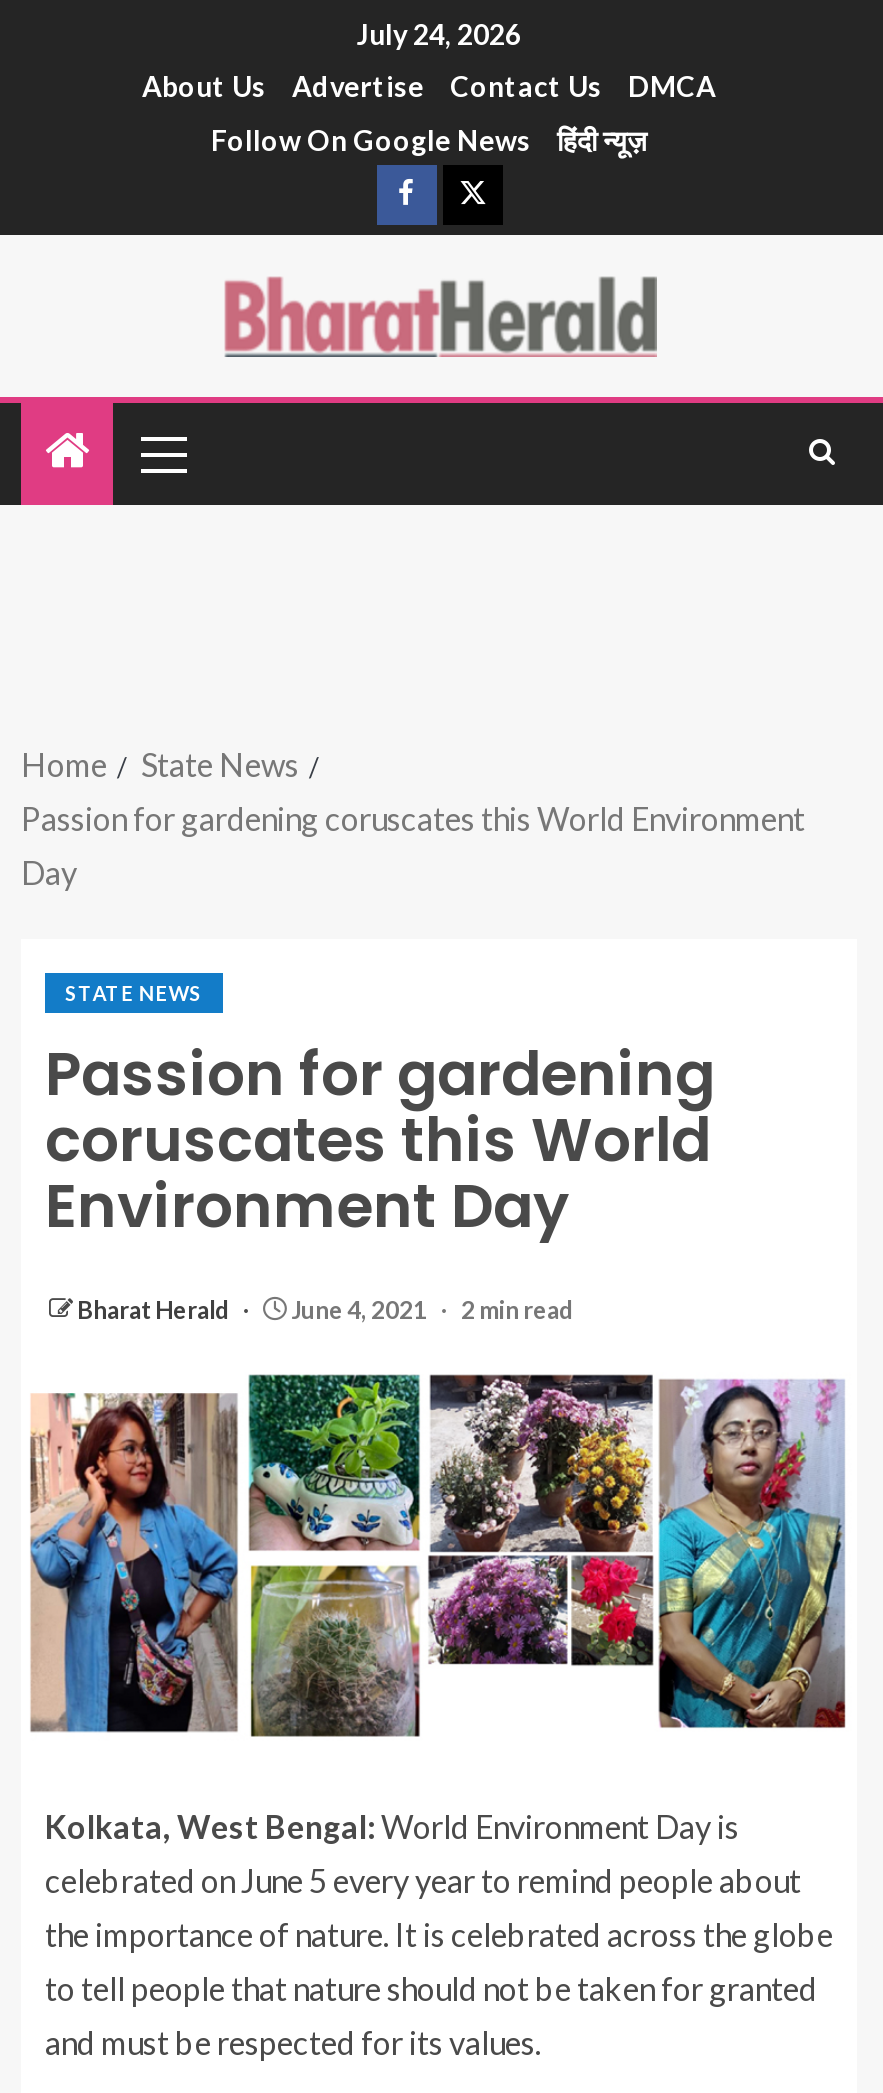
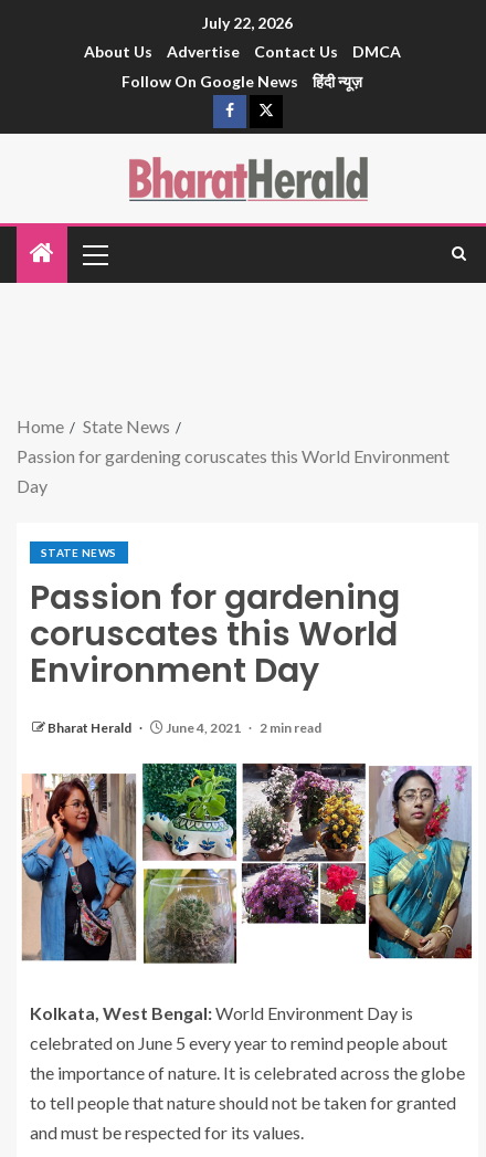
[357,18,521,52] July 24, 2026 -> [202,14,293,32] July 22, 2026

